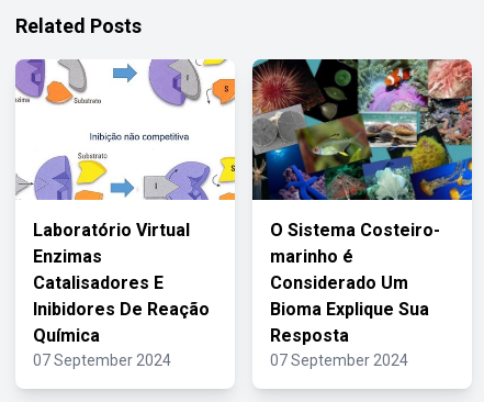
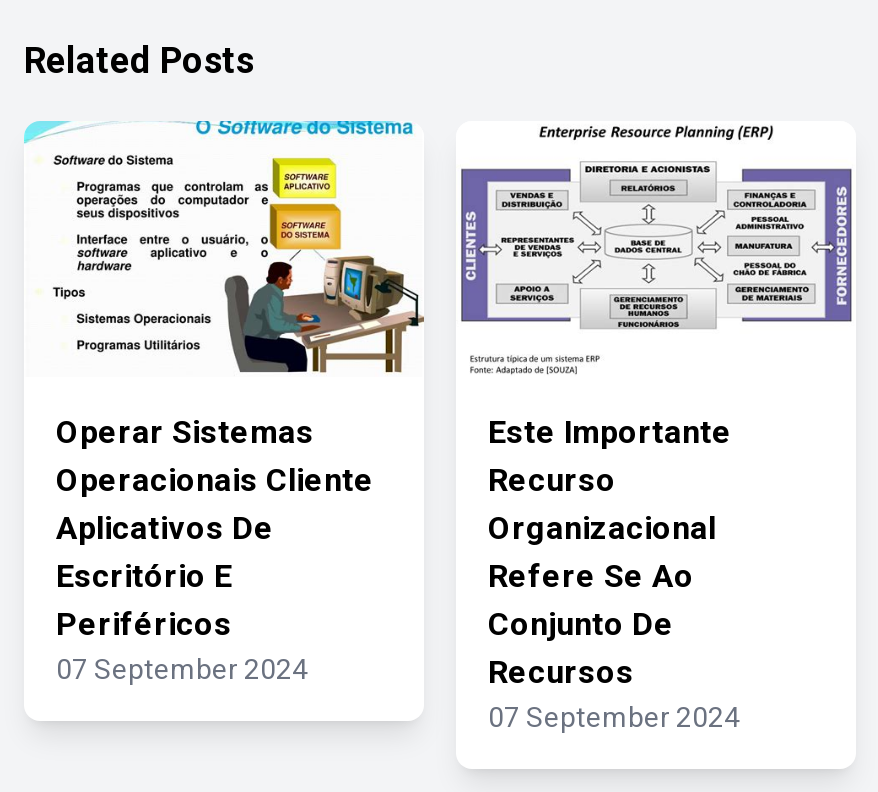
[14,58,236,346] [image] | Laboratório Virtual | Enzimas | Catalisadores E | Inibidores De Reação | Química -> [22,119,424,643] [image] | Operar Sistemas | Operacionais Cliente | Aplicativos De | Escritório E | Periféricos
[251,58,473,346] [image] | O Sistema Costeiro- | marinho é | Considerado Um | Bioma Explique Sua | Resposta -> [456,121,856,691] [image] | Este Importante | Recurso | Organizacional | Refere Se Ao | Conjunto De | Recursos

